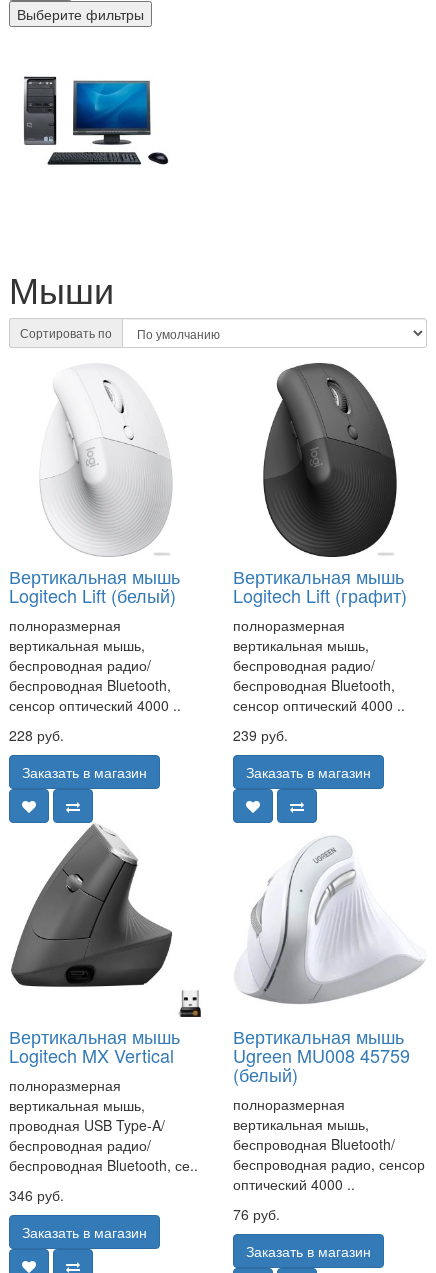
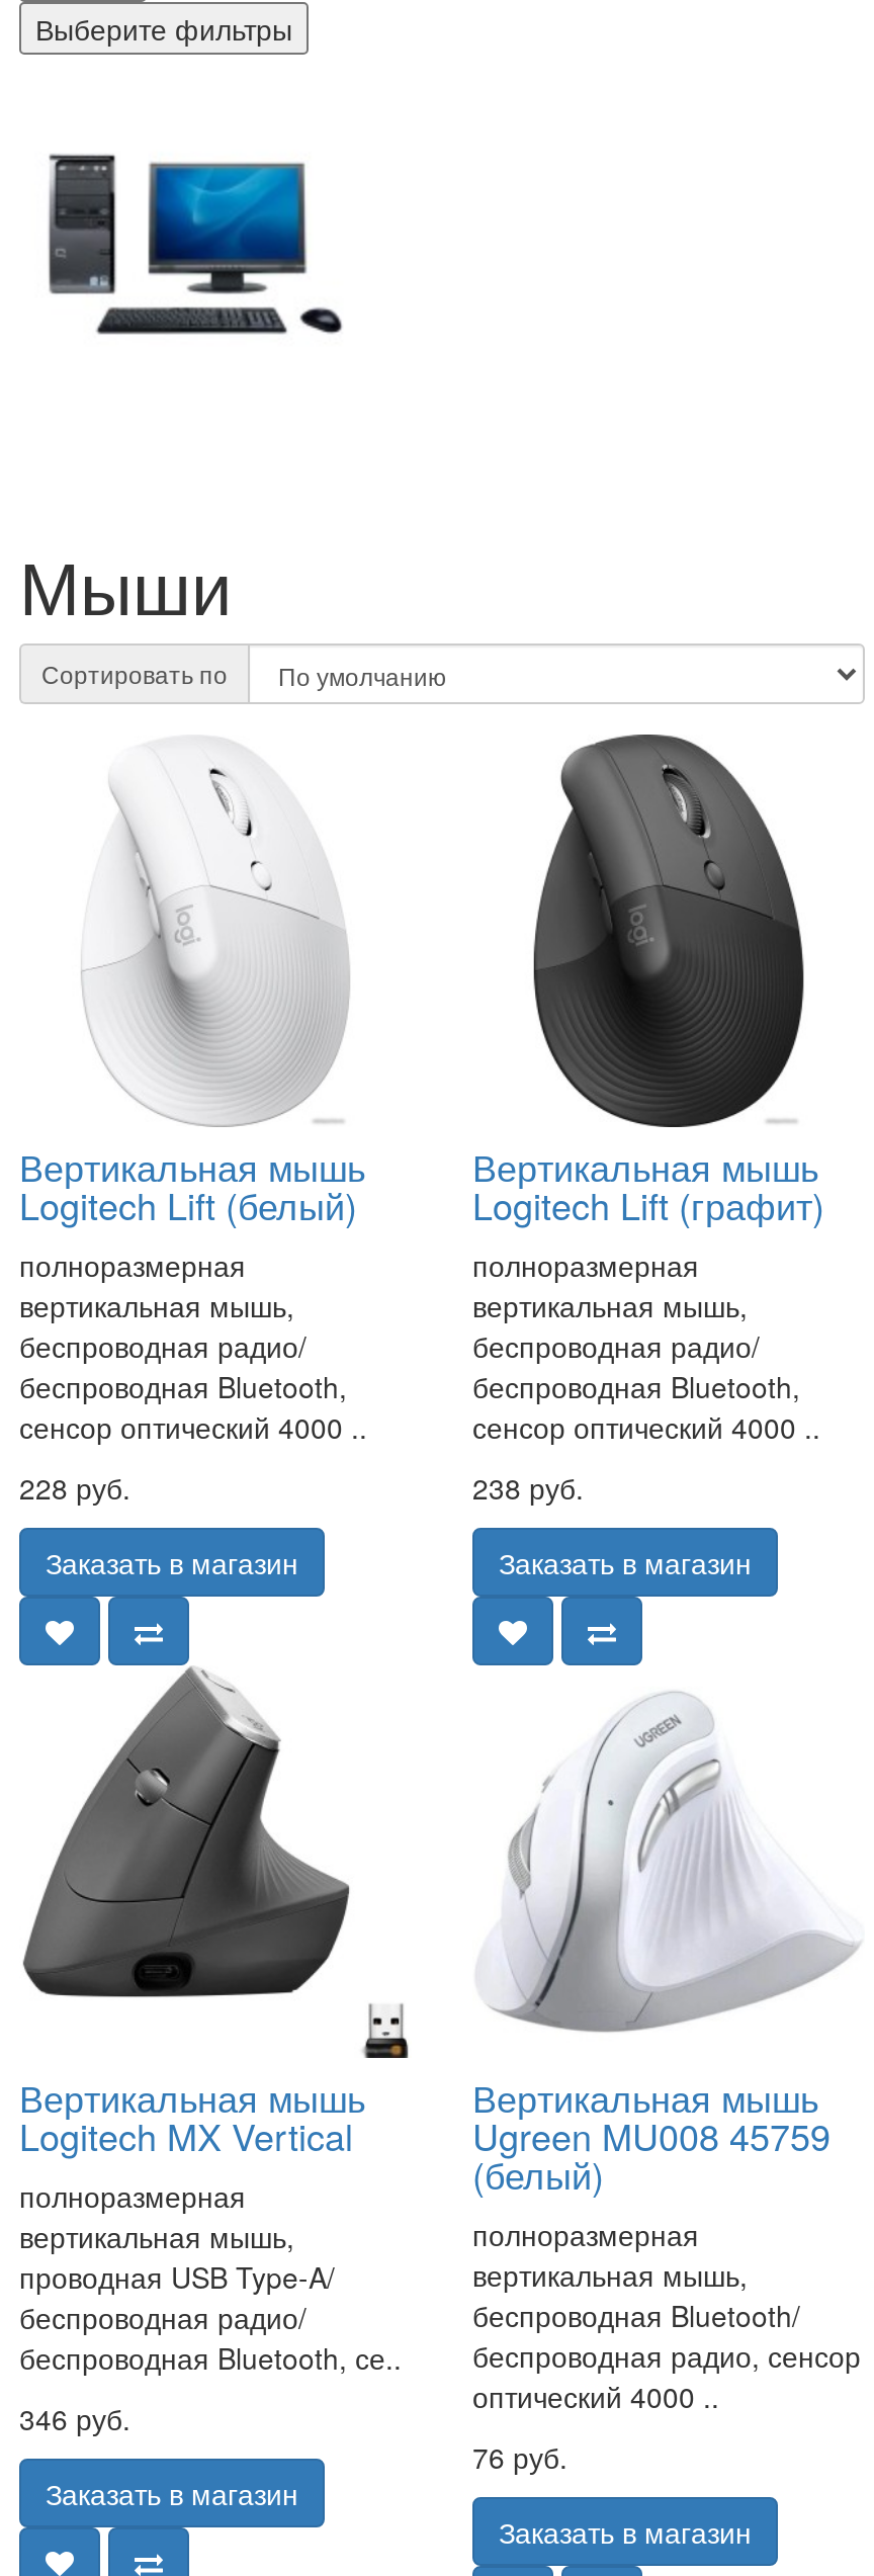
[233,724,288,744] 239 руб. -> [472,1466,584,1507] 238 руб.

